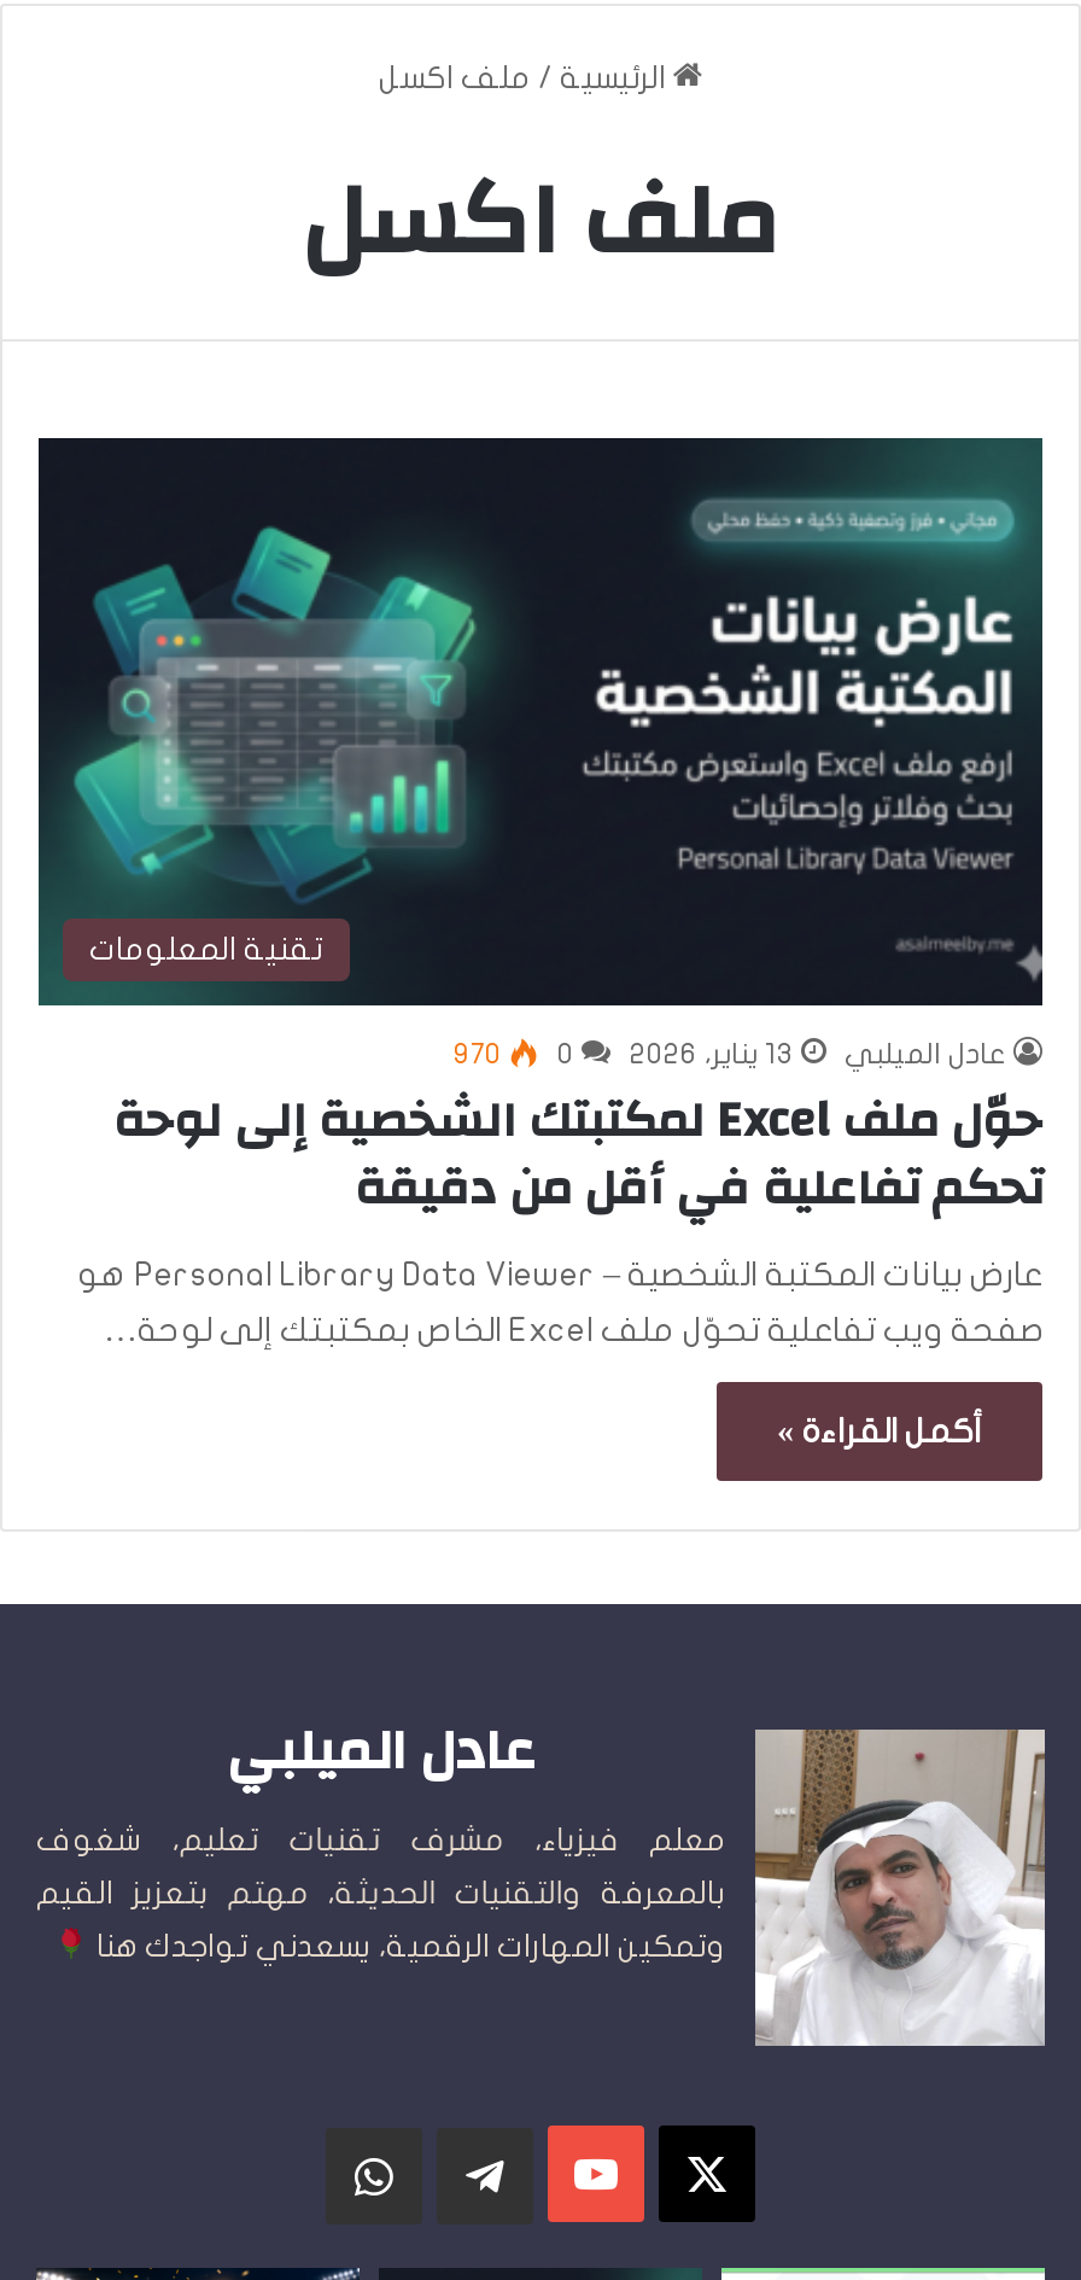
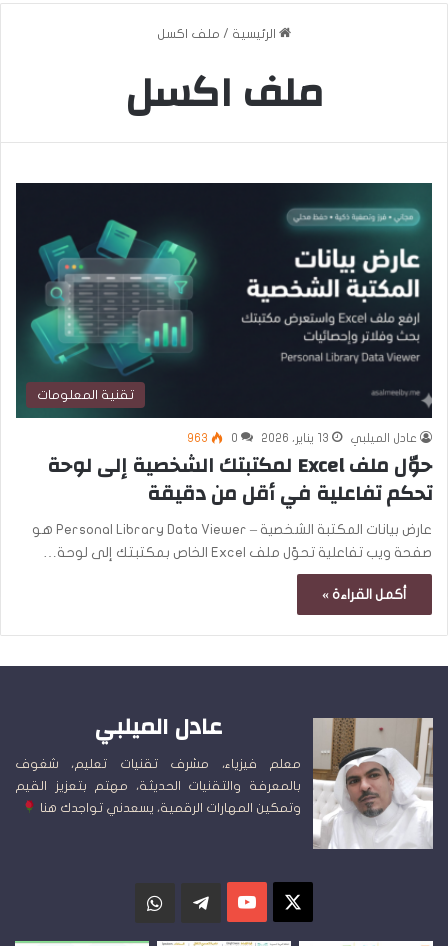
[454,1038,574,1067] 970 0 -> [187,432,238,444] 963 0

